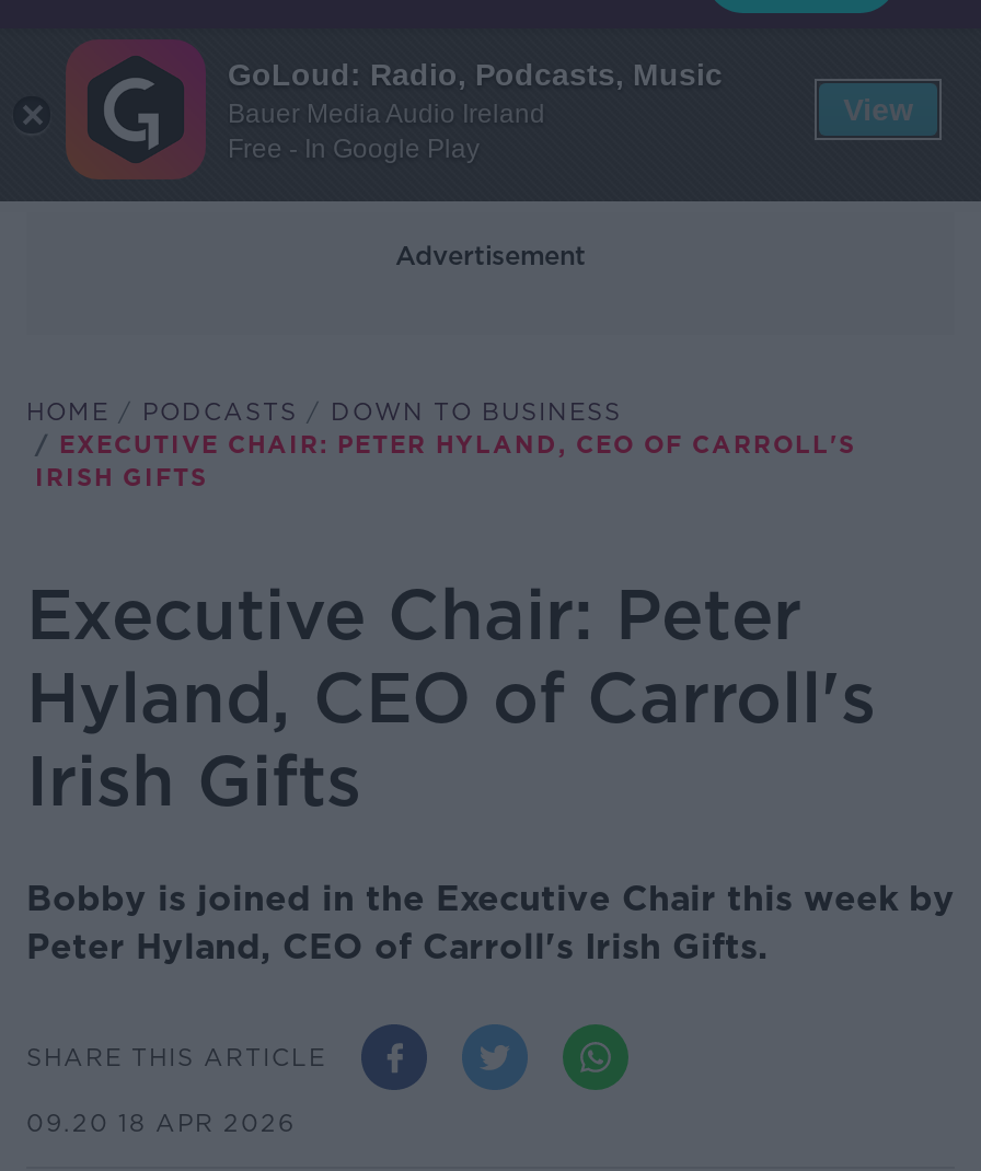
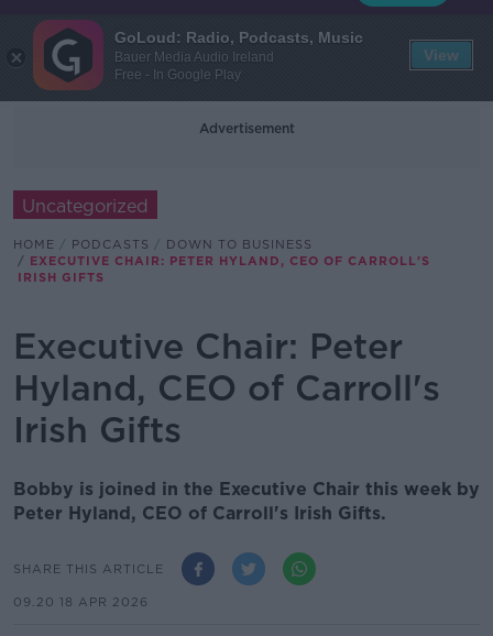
none -> [22,196,149,217] Uncategorized

